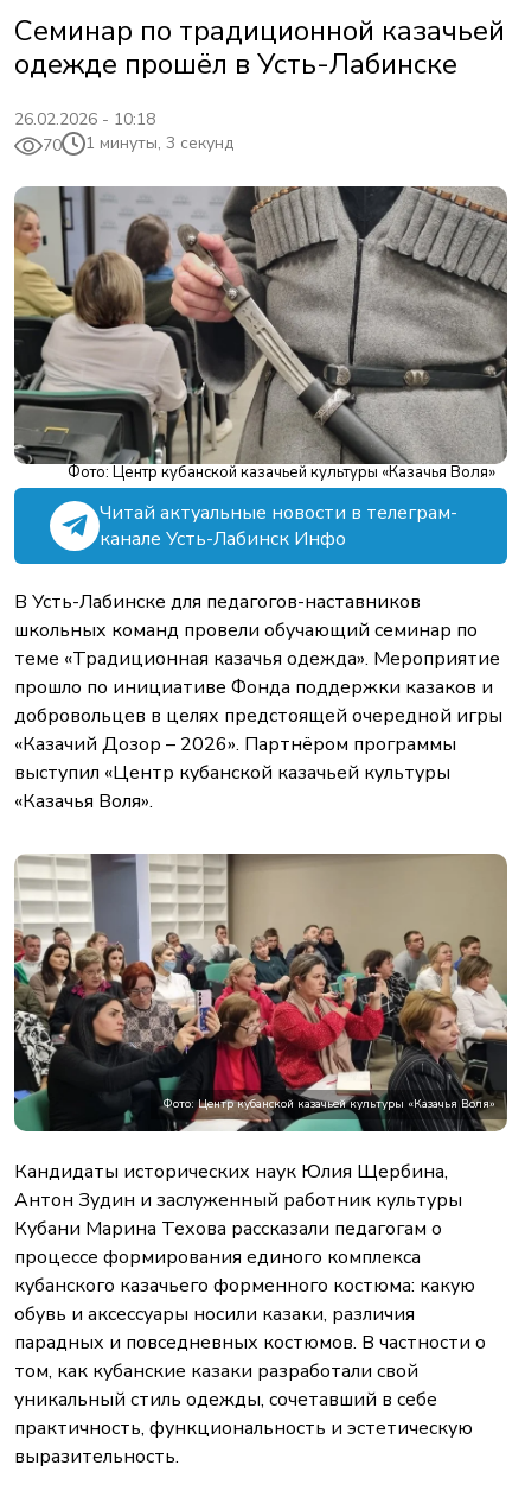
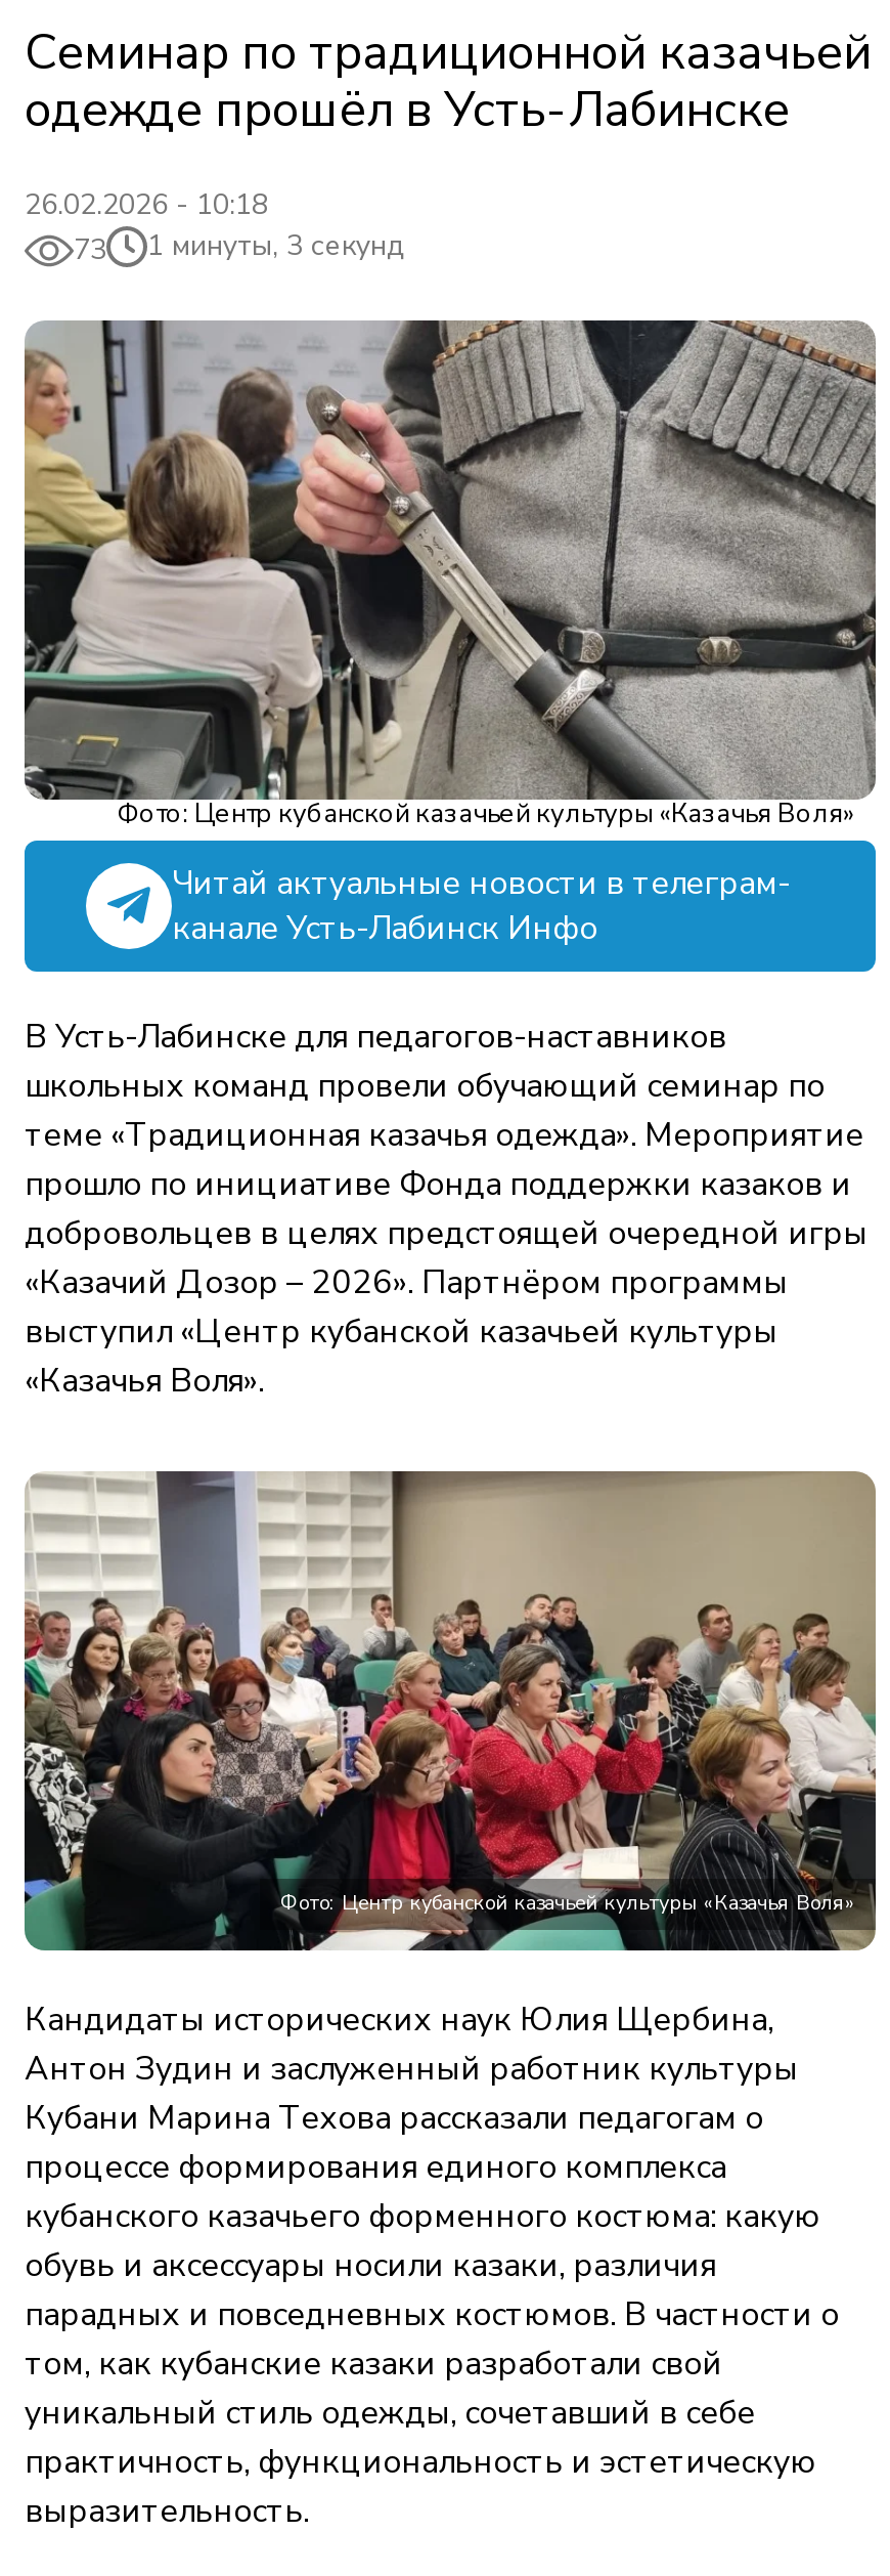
[43,134,62,157] 70 -> [74,230,106,269] 73

